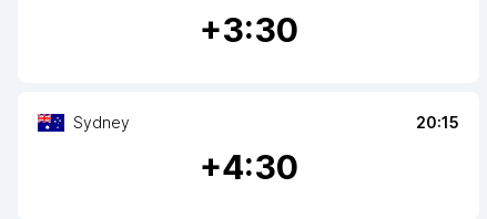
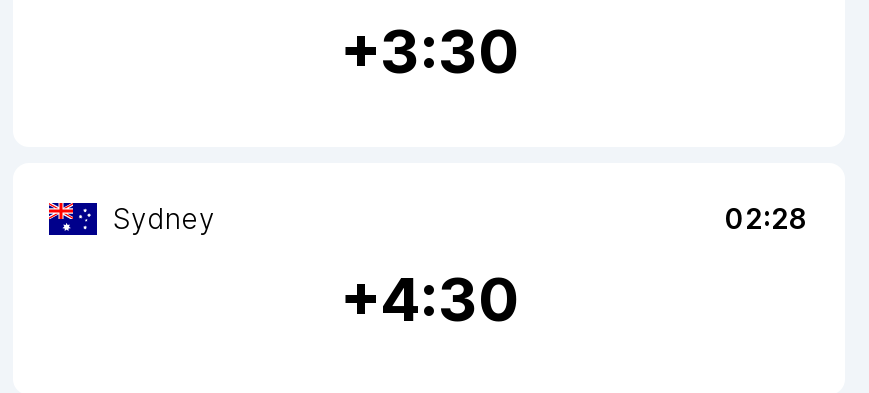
[416,113,459,131] 20:15 -> [725,201,809,235] 02:28

